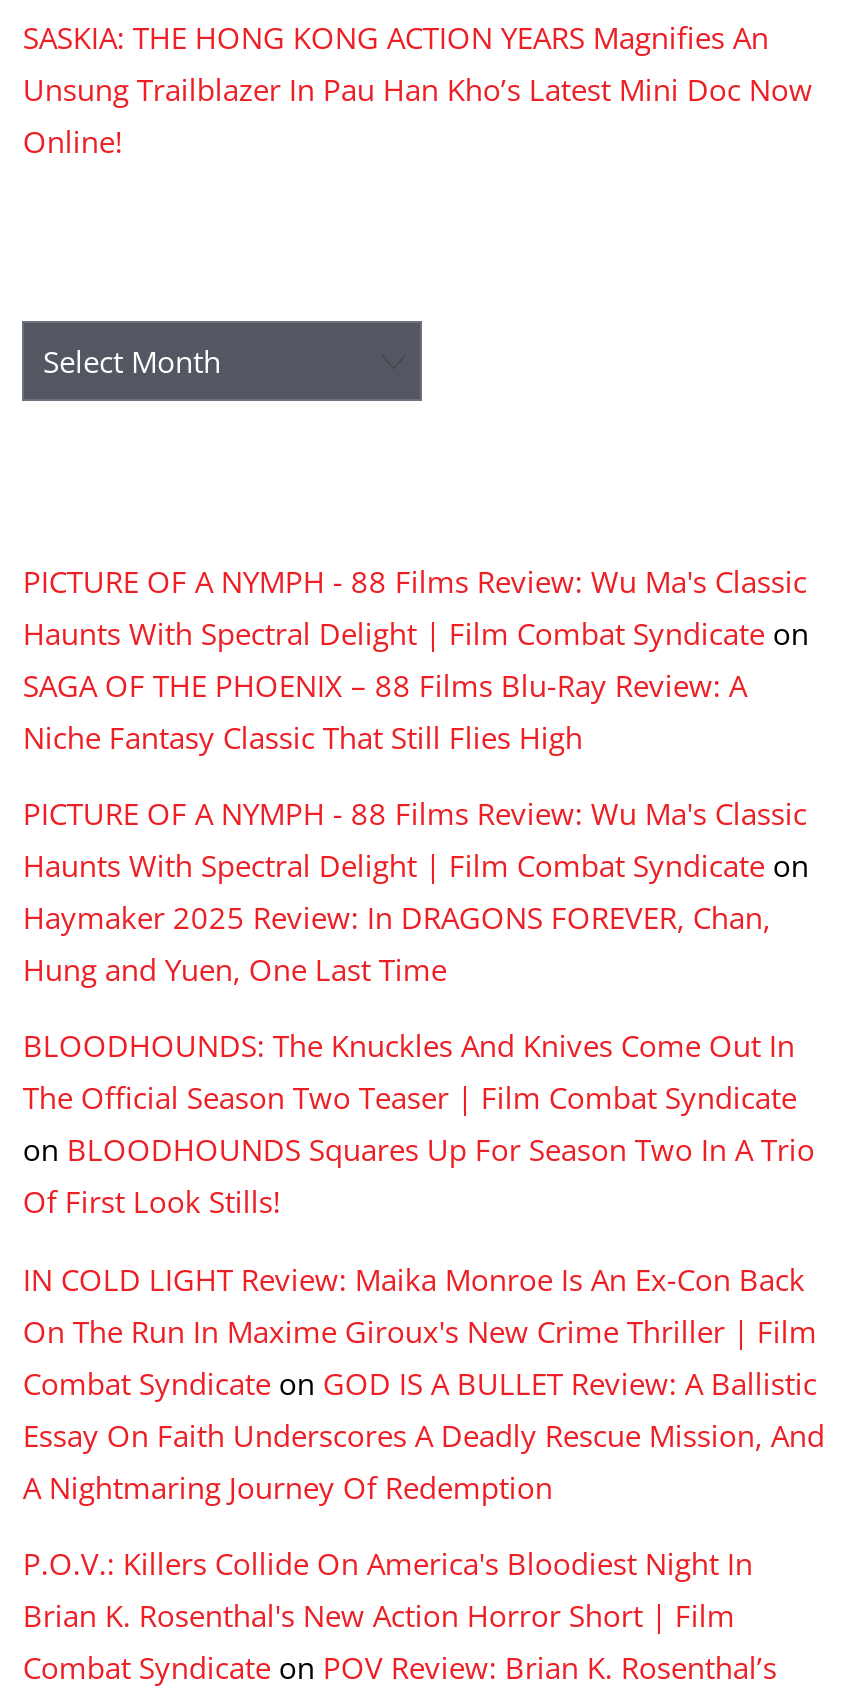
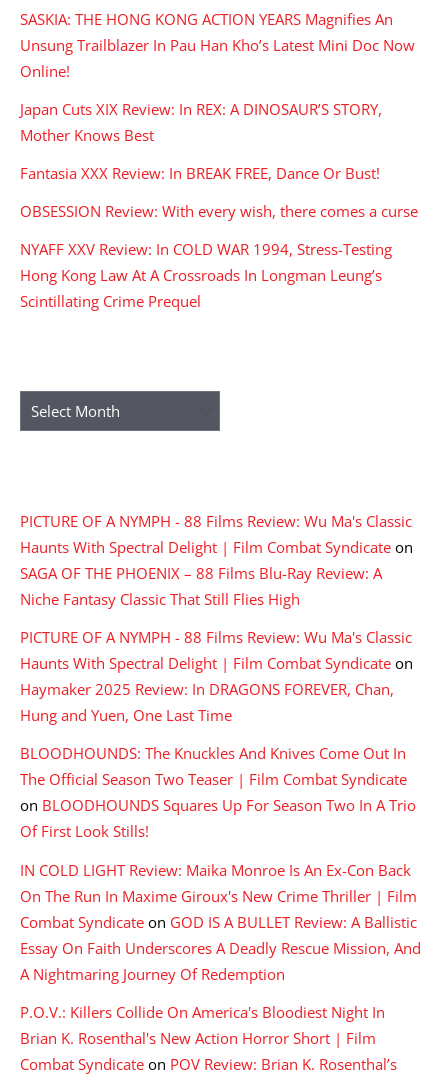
none -> [20,99,418,311] Japan Cuts XIX Review: In REX: A DINOSAUR’S STORY, | Mother Knows Best | Fantasia XXX Review: In BREAK FREE, Dance Or Bust! | OBSESSION Review: With every wish, there comes a curse | NYAFF XXV Review: In COLD WAR 1994, Stress-Testing | Hong Kong Law At A Crossroads In Longman Leung’s | Scintillating Crime Prequel

